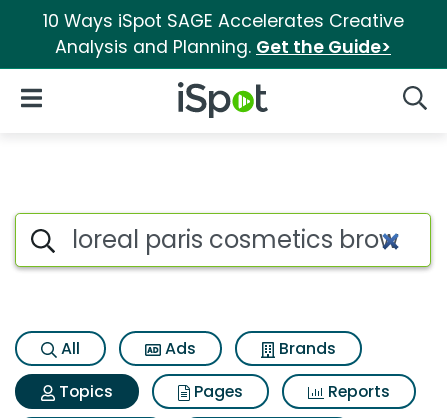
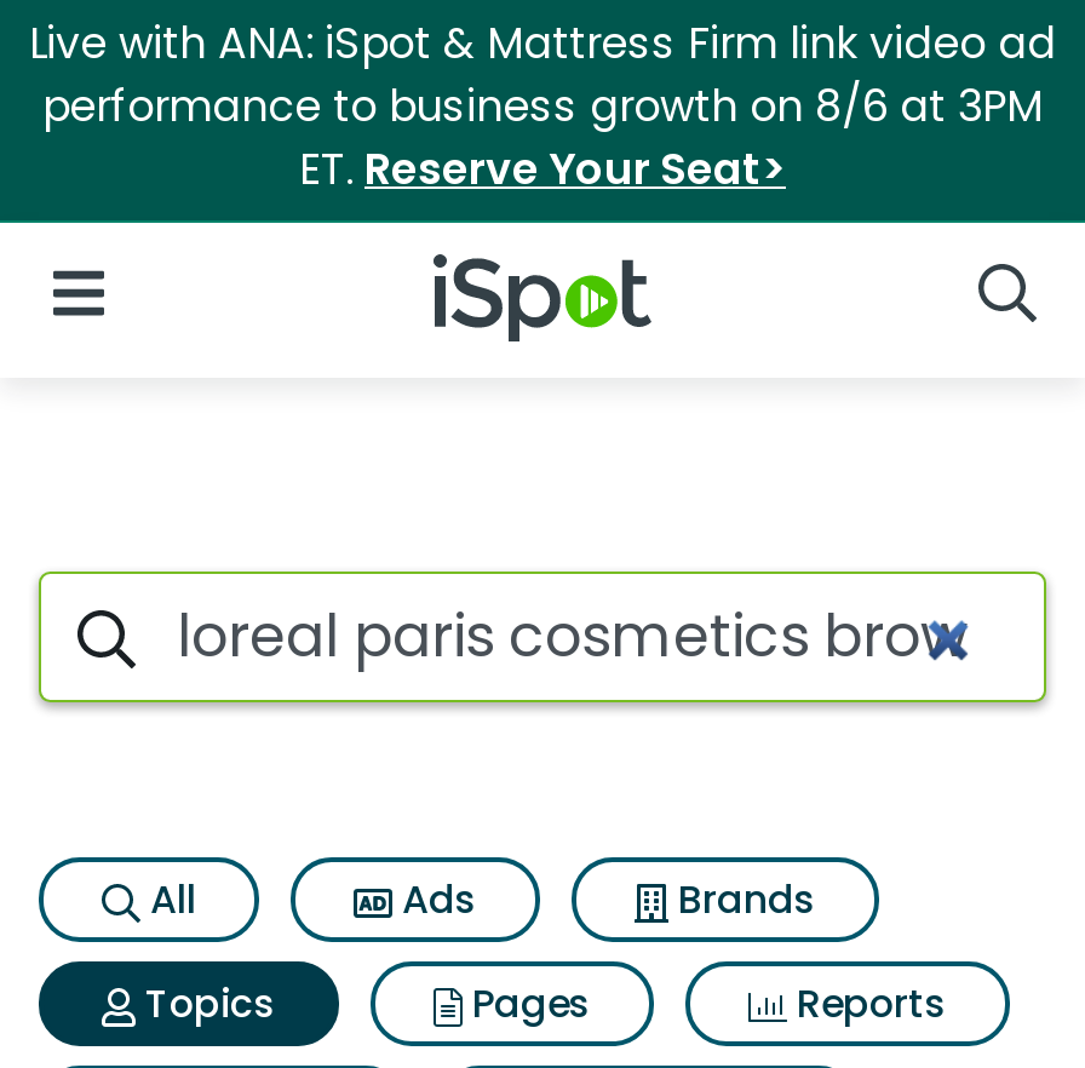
[42,9,403,59] 10 Ways iSpot SAGE Accelerates Creative | Analysis and Planning. Get the Guide> -> [29,15,1056,199] Live with ANA: iSpot & Mattress Firm link video ad | performance to business growth on 8/6 at 3PM | ET. Reserve Your Seat>

